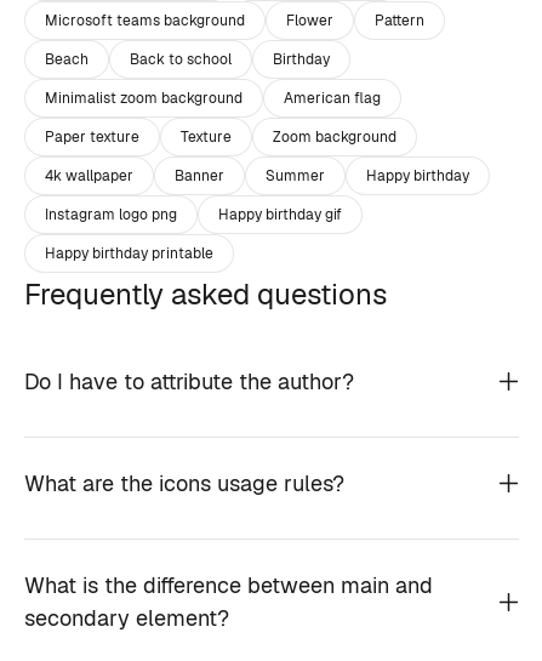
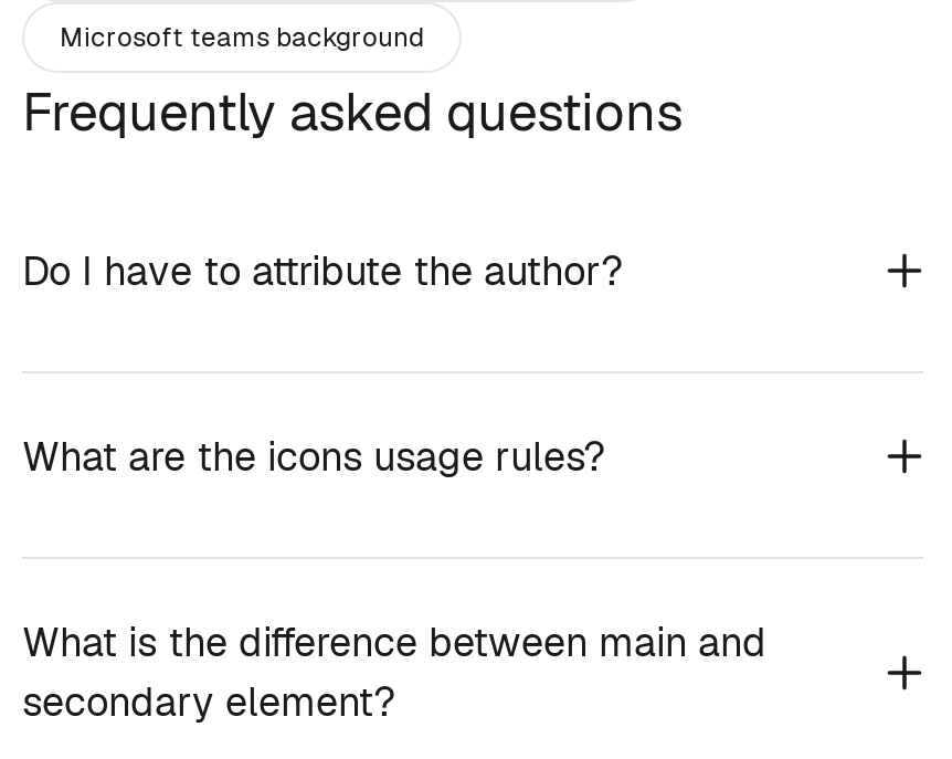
[45,10,469,263] Flower | Pattern | Beach | Back to school | Birthday | Minimalist zoom background | American flag | Paper texture | Texture | Zoom background | 4k wallpaper | Banner | Summer | Happy birthday | Instagram logo png | Happy birthday gif | Happy birthday printable -> none

